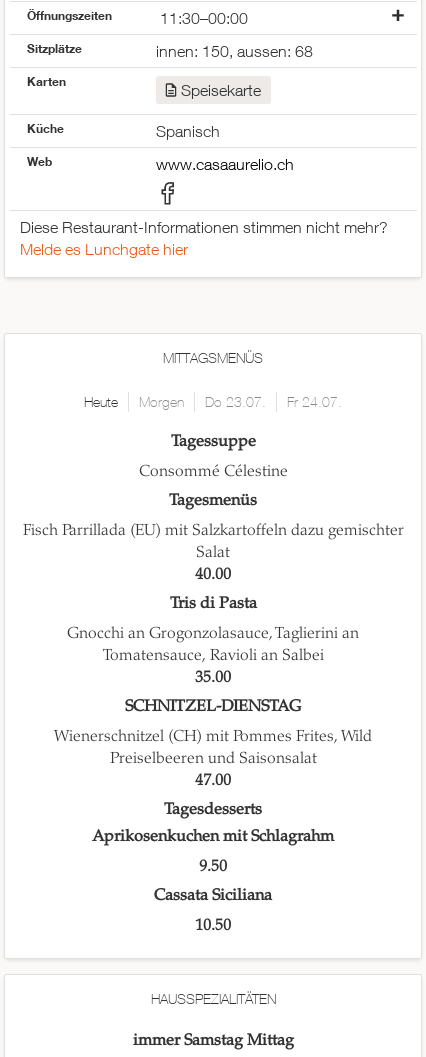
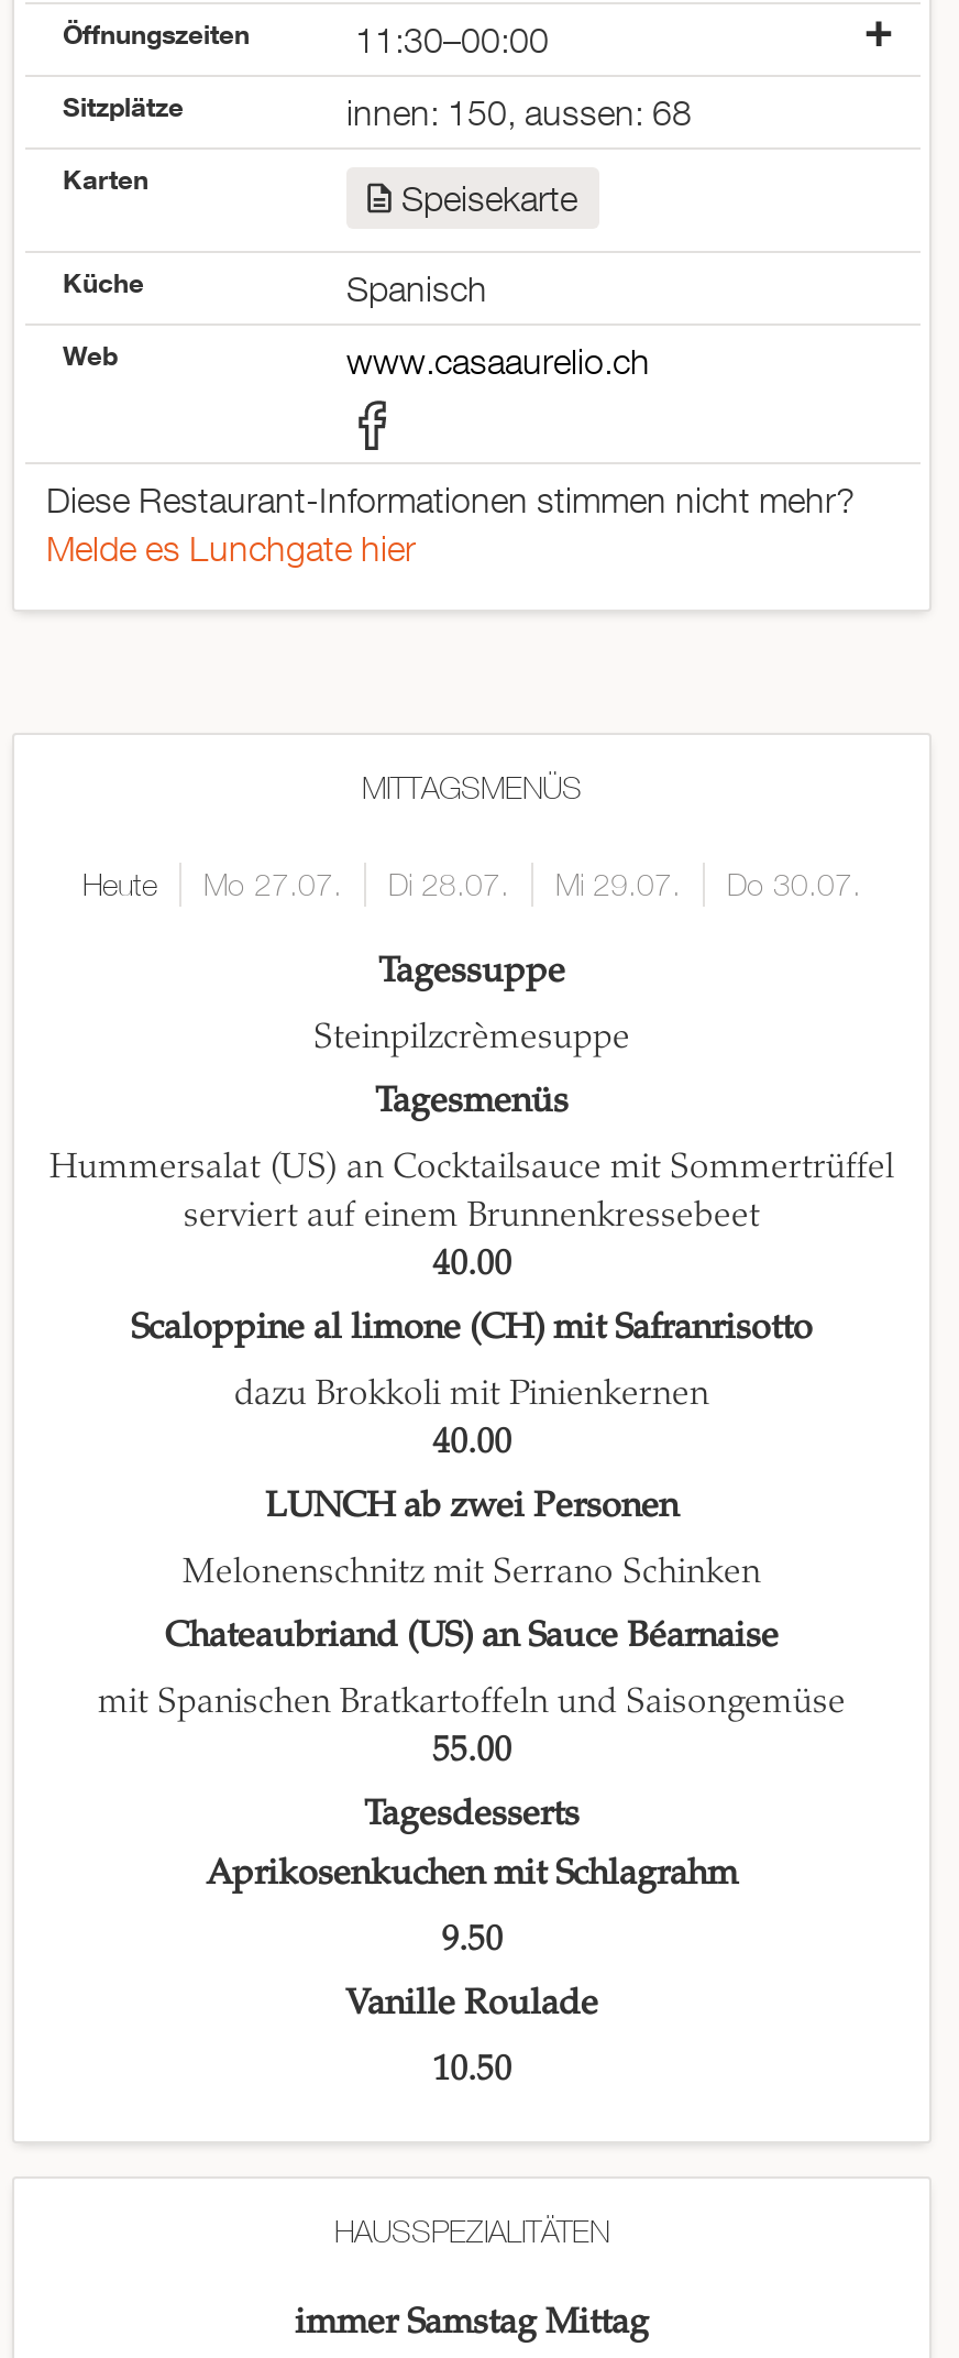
[139,394,342,410] Morgen | Do 23.07. | Fr 24.07. -> [203,868,861,903] Mo 27.07. | Di 28.07. | Mi 29.07. | Do 30.07.
[138,461,287,480] Consommé Célestine -> [313,1015,630,1057] Steinpilzcrèmesuppe
[22,520,403,561] Fisch Parrillada (EU) mit Salzkartoffeln dazu gemischter | Salat -> [49,1145,894,1235] Hummersalat (US) an Cocktailsauce mit Sommertrüffel | serviert auf einem Brunnenkressebeet
[54,593,372,789] Tris di Pasta | Gnocchi an Grogonzolasauce, Taglierini an | Tomatensauce, Ravioli an Salbei | 35.00 | SCHNITZEL-DIENSTAG | Wienerschnitzel (CH) mit Pommes Frites, Wild | Preiselbeeren und Saisonsalat | 47.00 -> [98,1306,846,1770] Scaloppine al limone (CH) mit Safranrisotto | dazu Brokkoli mit Pinienkernen | 40.00 | LUNCH ab zwei Personen | Melonenschnitz mit Serrano Schinken | Chateaubriand (US) an Sauce Béarnaise | mit Spanischen Bratkartoffeln und Saisongemüse | 55.00
[154,885,272,905] Cassata Siciliana -> [345,1981,598,2025] Vanille Roulade

